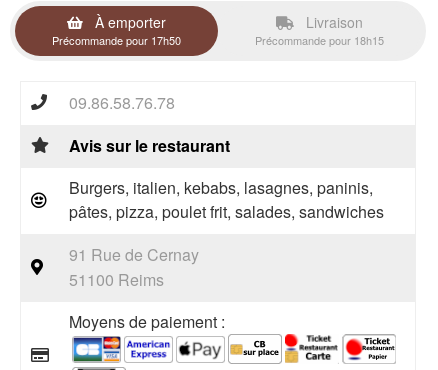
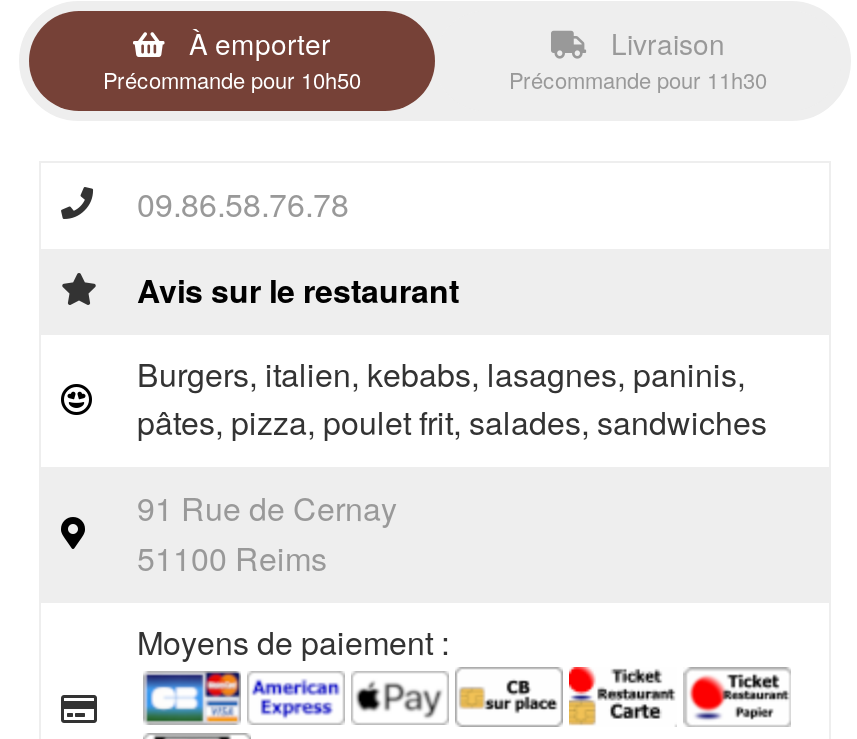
[52,32,181,48] Précommande pour 17h50 -> [103,63,361,95] Précommande pour 10h50
[255,32,384,48] Précommande pour 18h15 -> [509,63,767,95] Précommande pour 11h30

